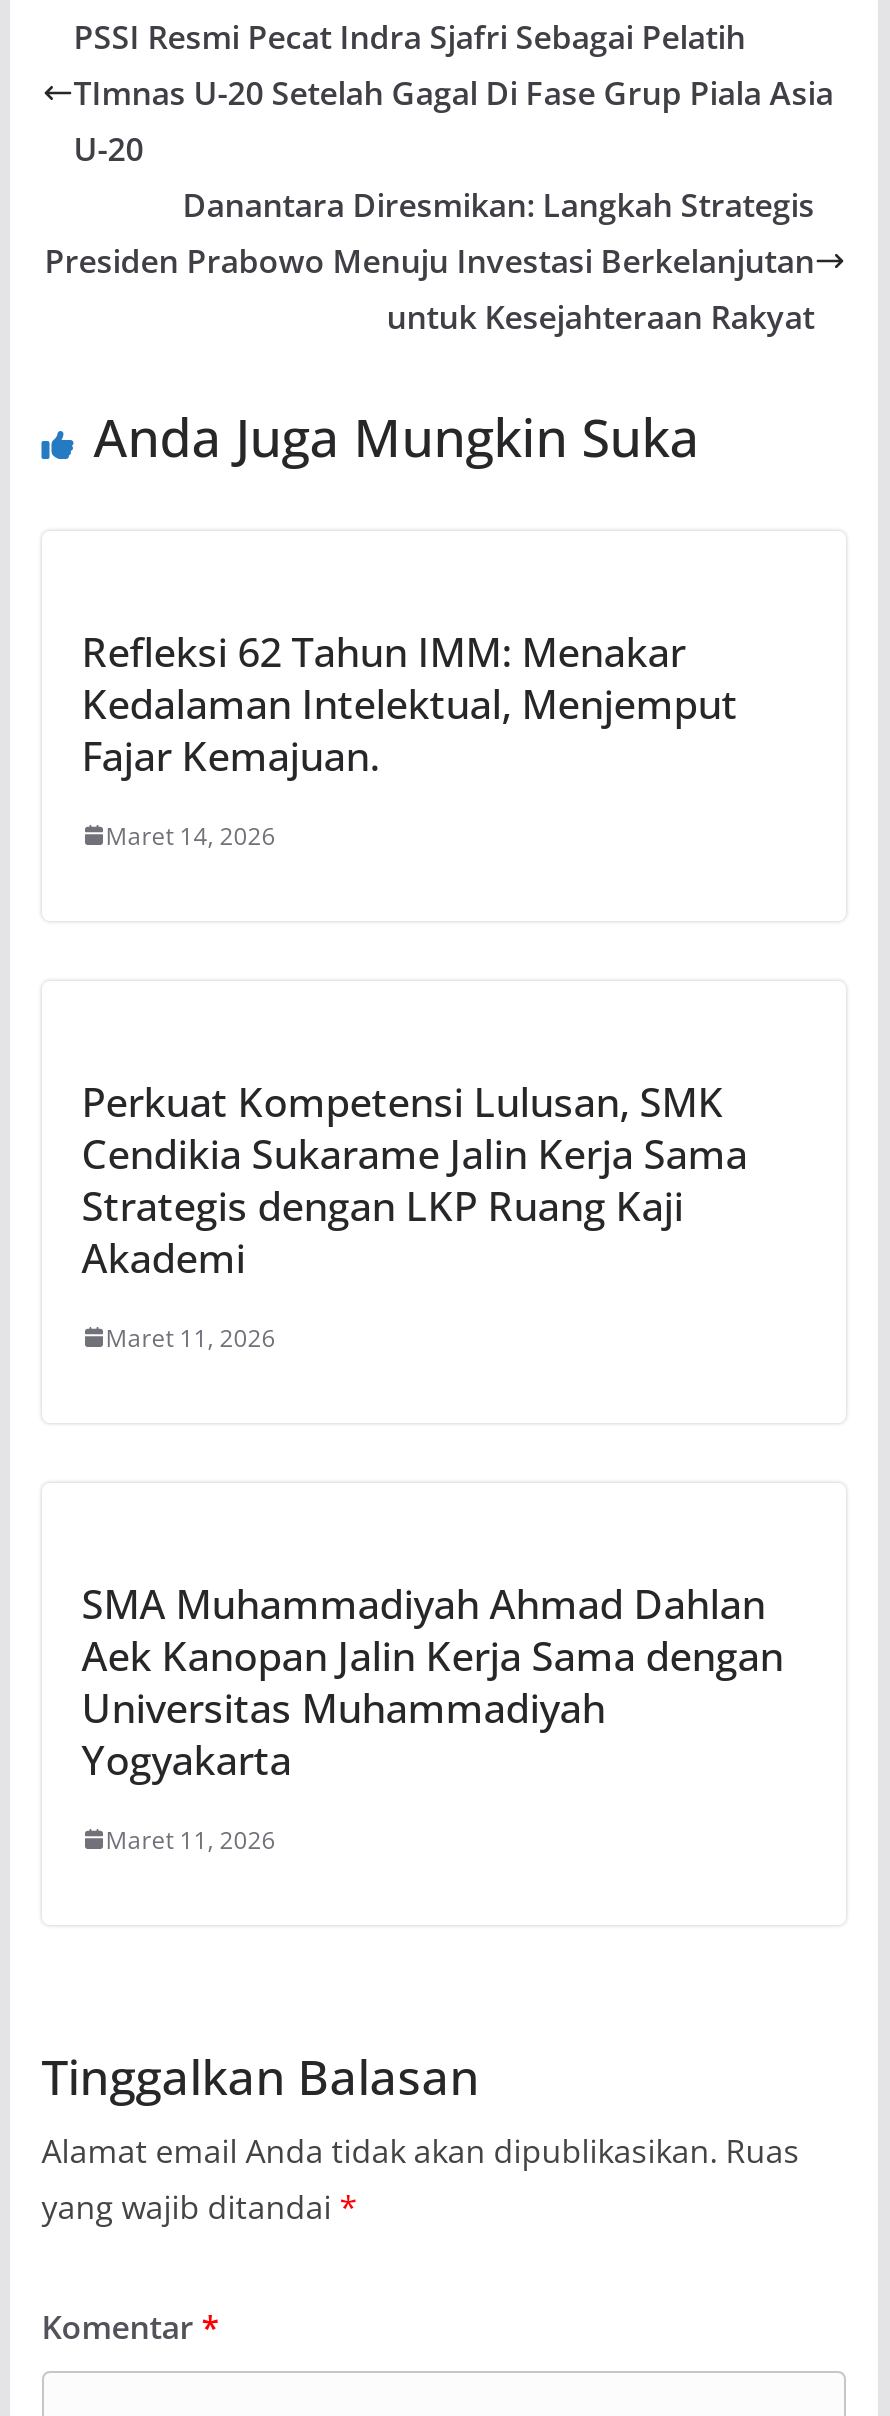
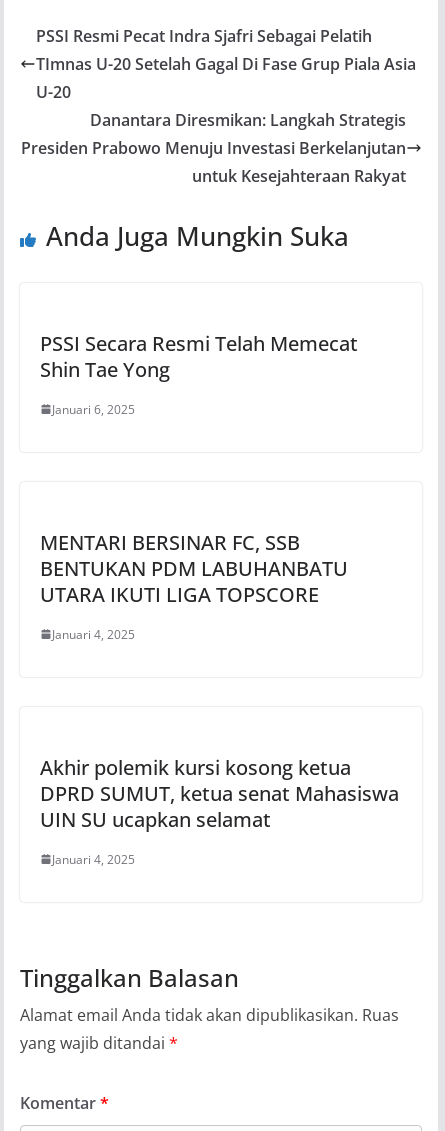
[81,625,737,783] Refleksi 62 Tahun IMM: Menakar | Kedalaman Intelektual, Menjemput | Fajar Kemajuan. -> [40,330,358,383] PSSI Secara Resmi Telah Memecat | Shin Tae Yong
[105,819,275,853] Maret 14, 2026 -> [52,401,135,418] Januari 6, 2025
[81,1075,747,1285] Perkuat Kompetensi Lulusan, SMK | Cendikia Sukarame Jalin Kerja Sama | Strategis dengan LKP Ruang Kaji | Akademi -> [40,529,348,608] MENTARI BERSINAR FC, SSB | BENTUKAN PDM LABUHANBATU | UTARA IKUTI LIGA TOPSCORE
[105,1321,275,1355] Maret 11, 2026 -> [52,626,135,643] Januari 4, 2025
[81,1577,783,1787] SMA Muhammadiyah Ahmad Dahlan | Aek Kanopan Jalin Kerja Sama dengan | Universitas Muhammadiyah | Yogyakarta -> [40,754,399,833] Akhir polemik kursi kosong ketua | DPRD SUMUT, ketua senat Mahasiswa | UIN SU ucapkan selamat
[105,1823,275,1857] Maret 11, 2026 -> [52,851,135,868] Januari 4, 2025

